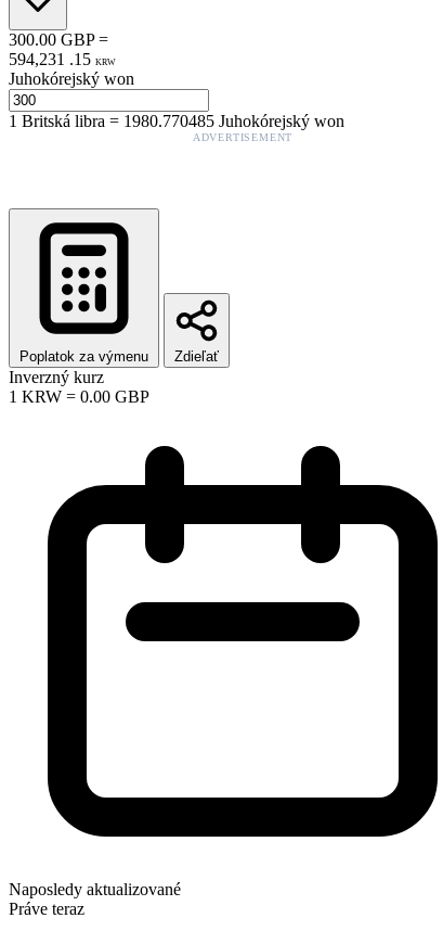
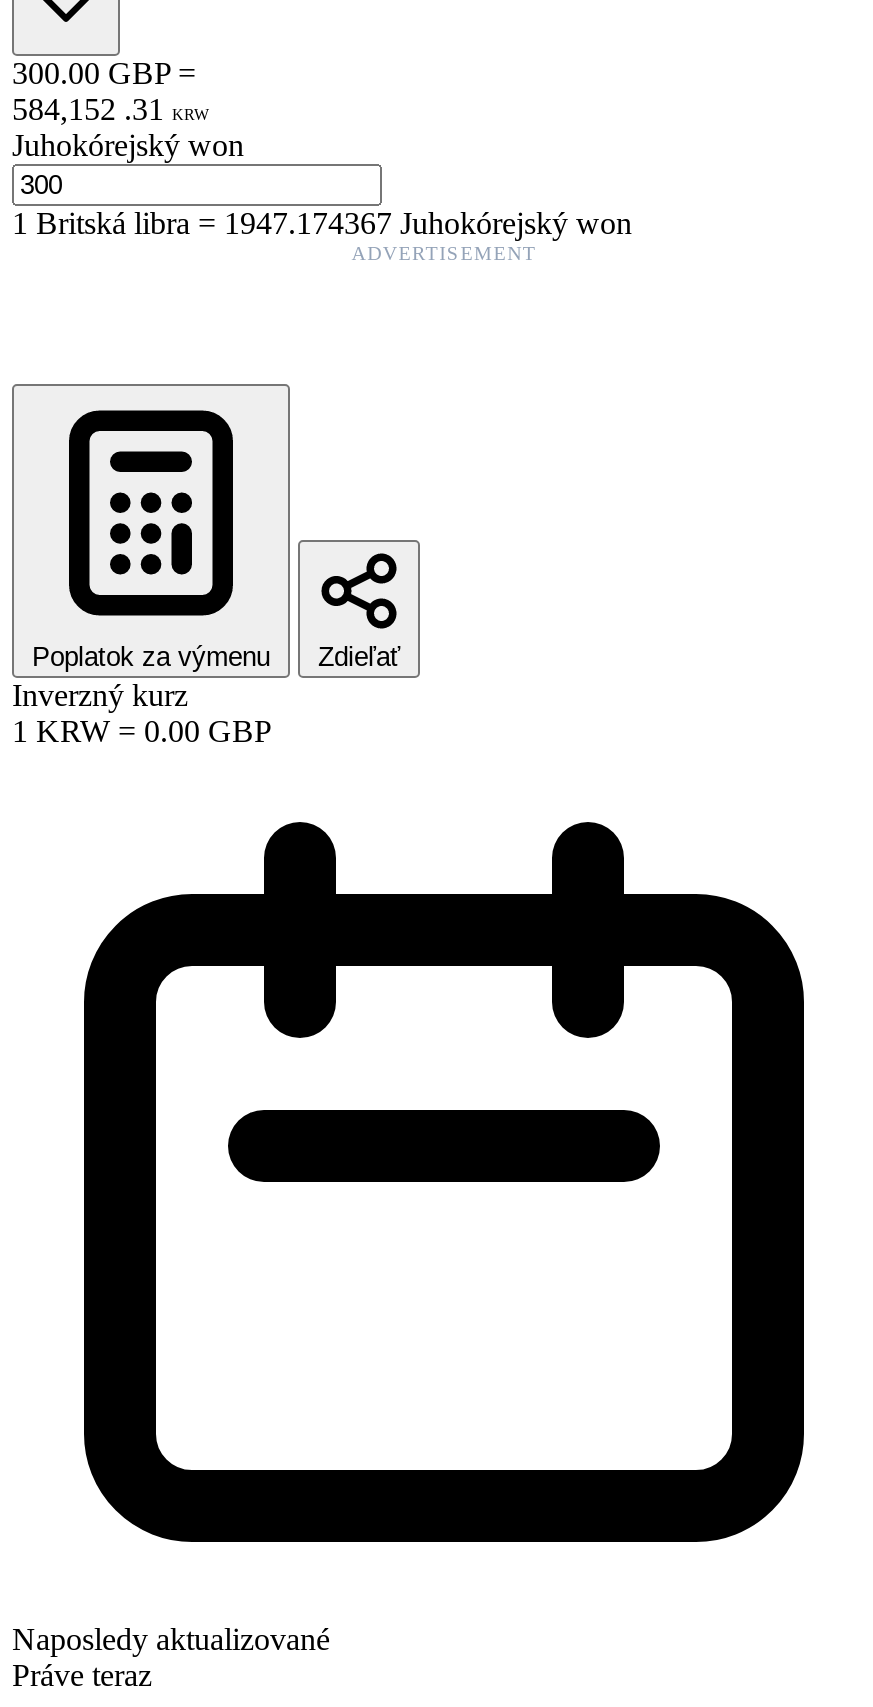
[9,50,116,68] 594,231 . 15 KRW -> [12,92,210,126] 584,152 . 31 KRW
[9,112,344,130] 1Britská libra=1980.770485 Juhokórejský won -> [12,206,632,240] 1Britská libra=1947.174367 Juhokórejský won

